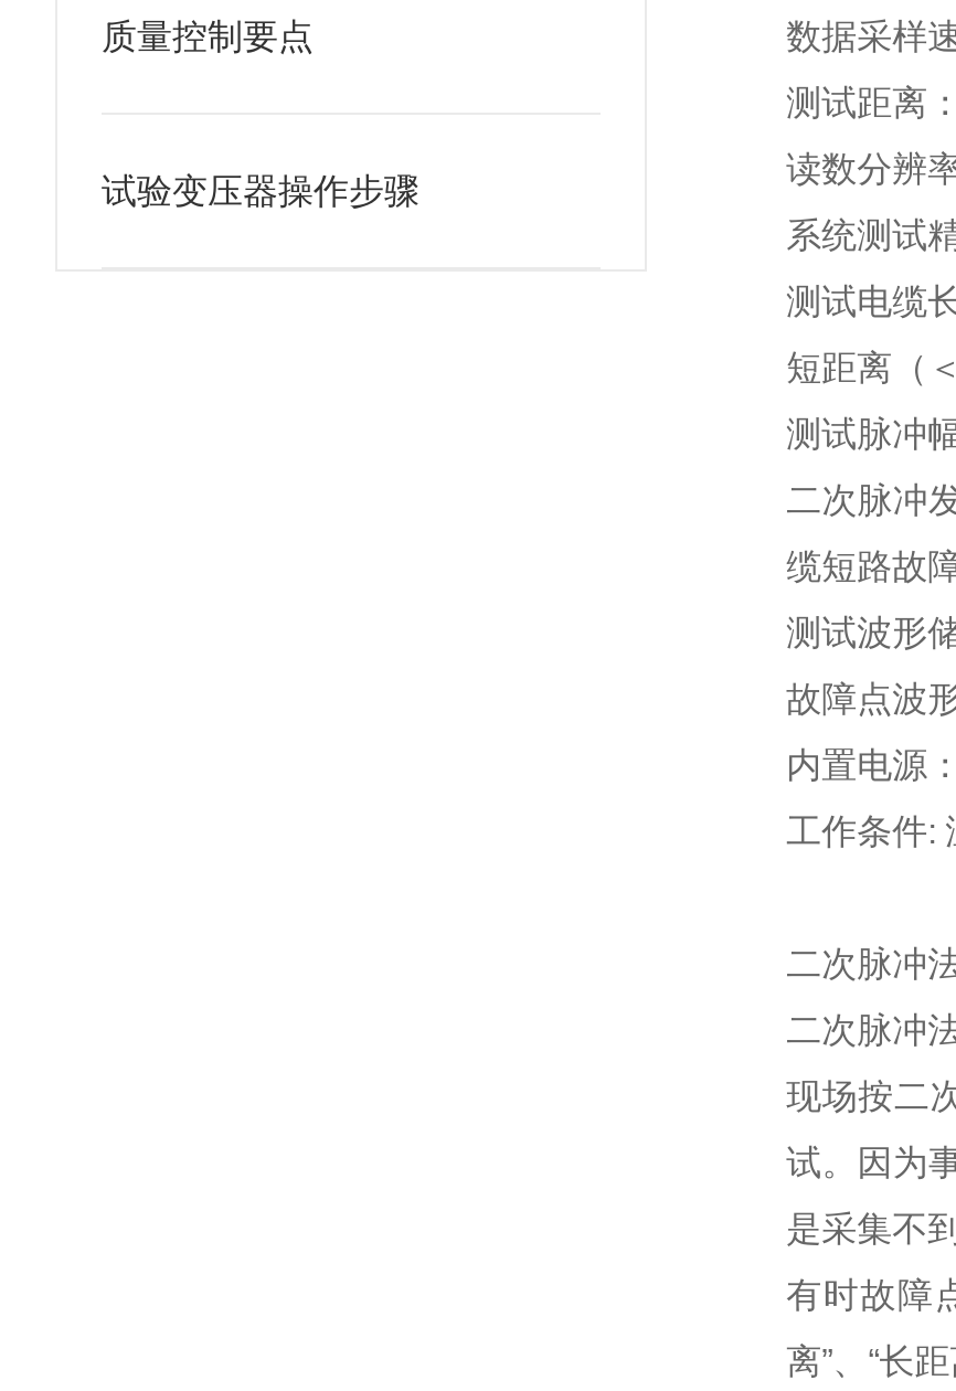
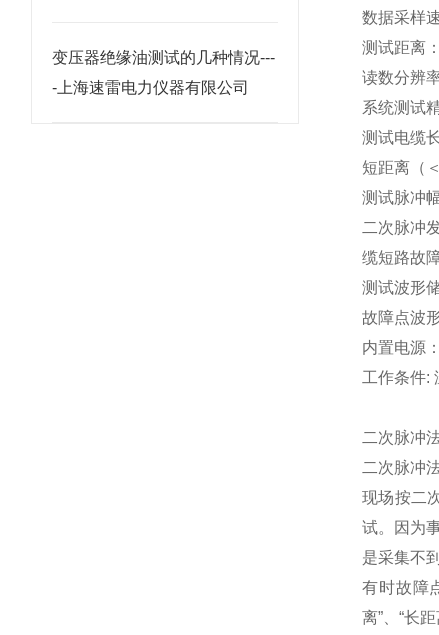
[102,18,314,55] 质量控制要点 -> [52,49,275,66] 变压器绝缘油测试的几种情况---
[102,172,419,210] 试验变压器操作步骤 -> [52,79,249,96] -上海速雷电力仪器有限公司

